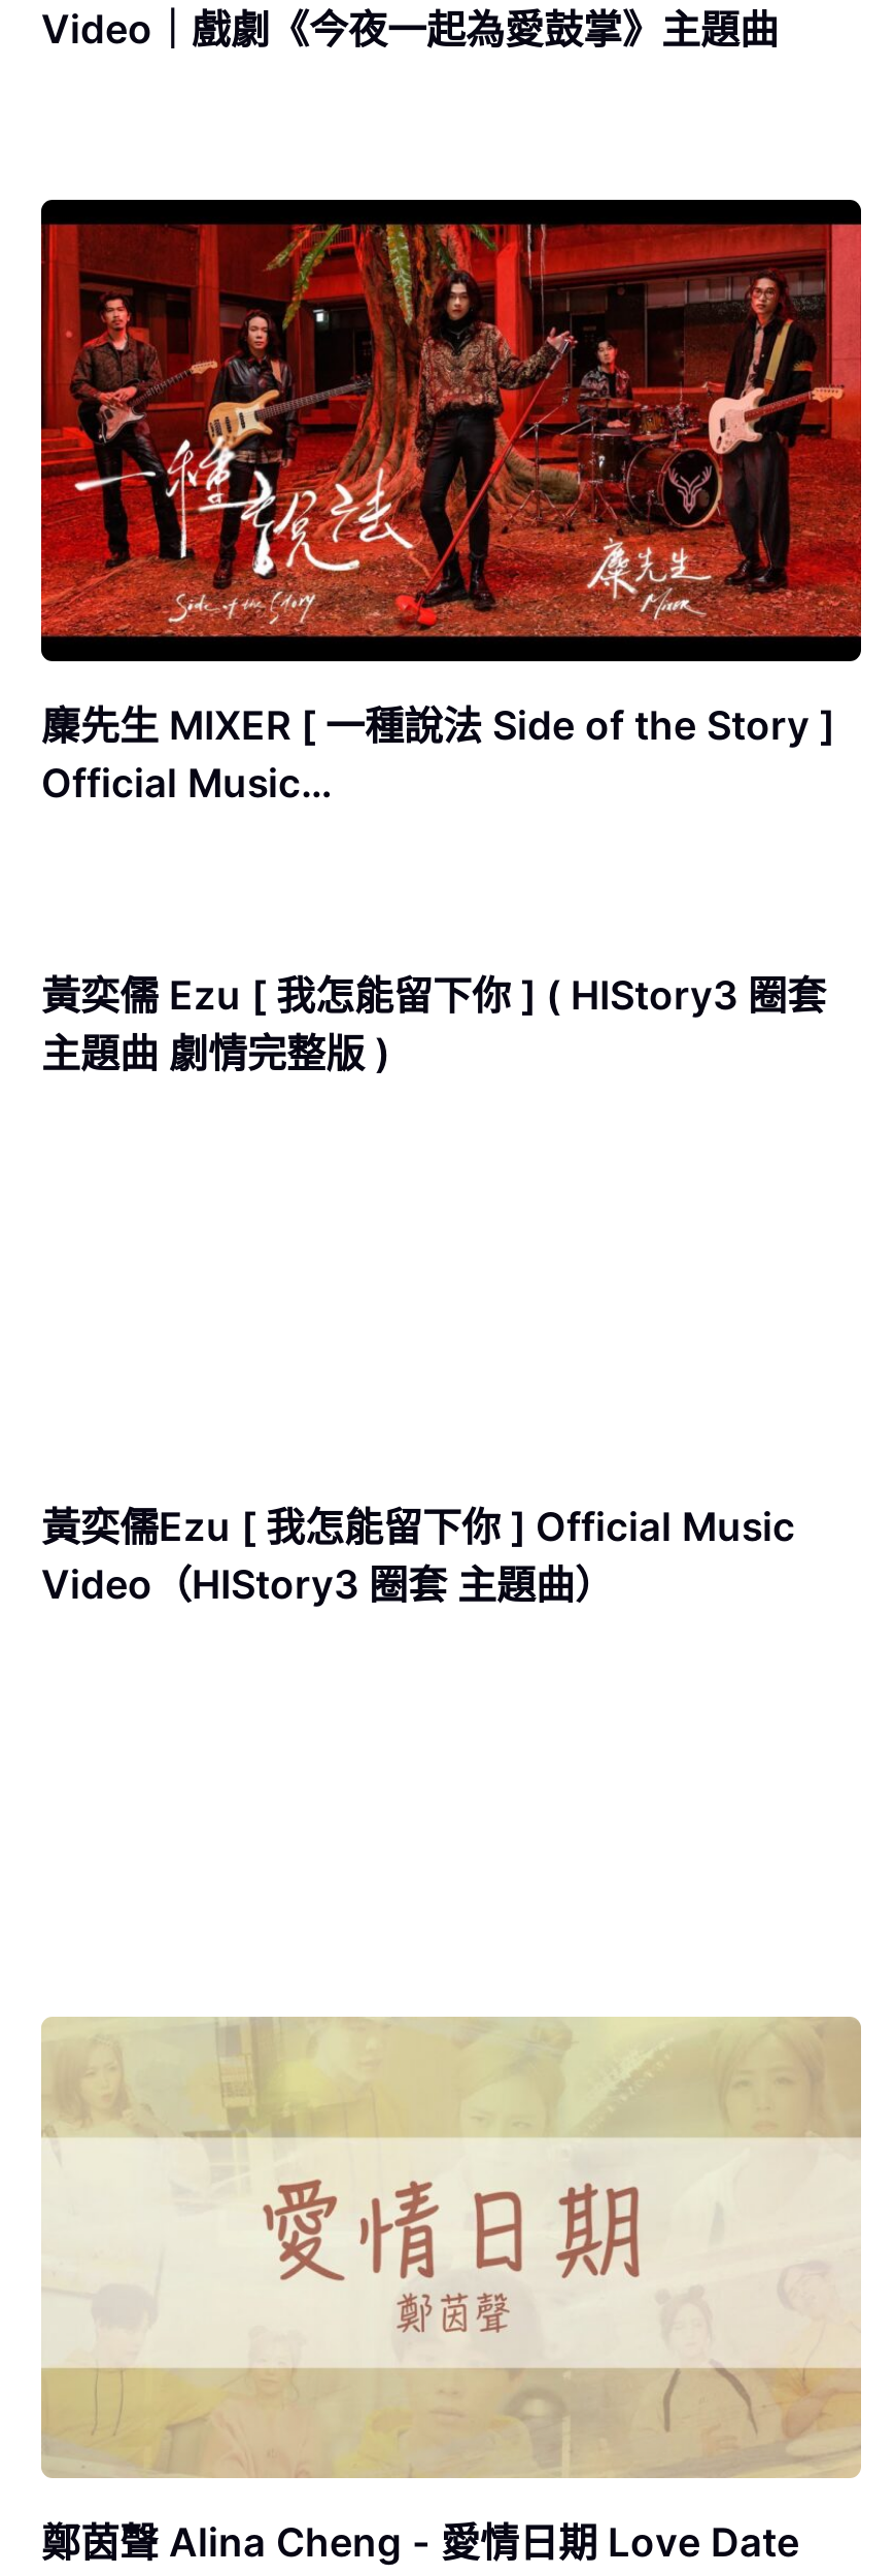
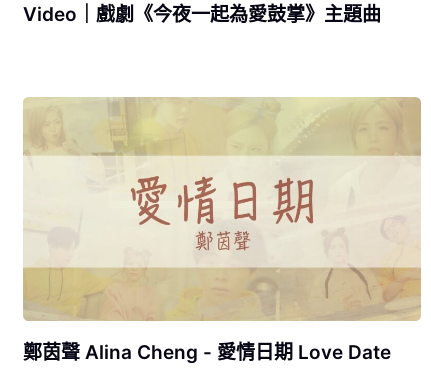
[39,198,863,807] [image] | 麋先生 MIXER [ 一種說法 Side of the Story ] | Official Music… -> none
[41,972,826,1077] 黃奕儒 Ezu [ 我怎能留下你 ] ( HIStory3 圈套 | 主題曲 劇情完整版 ) -> none
[41,1504,795,1609] 黃奕儒Ezu [ 我怎能留下你 ] Official Music | Video（HIStory3 圈套 主題曲） -> none

